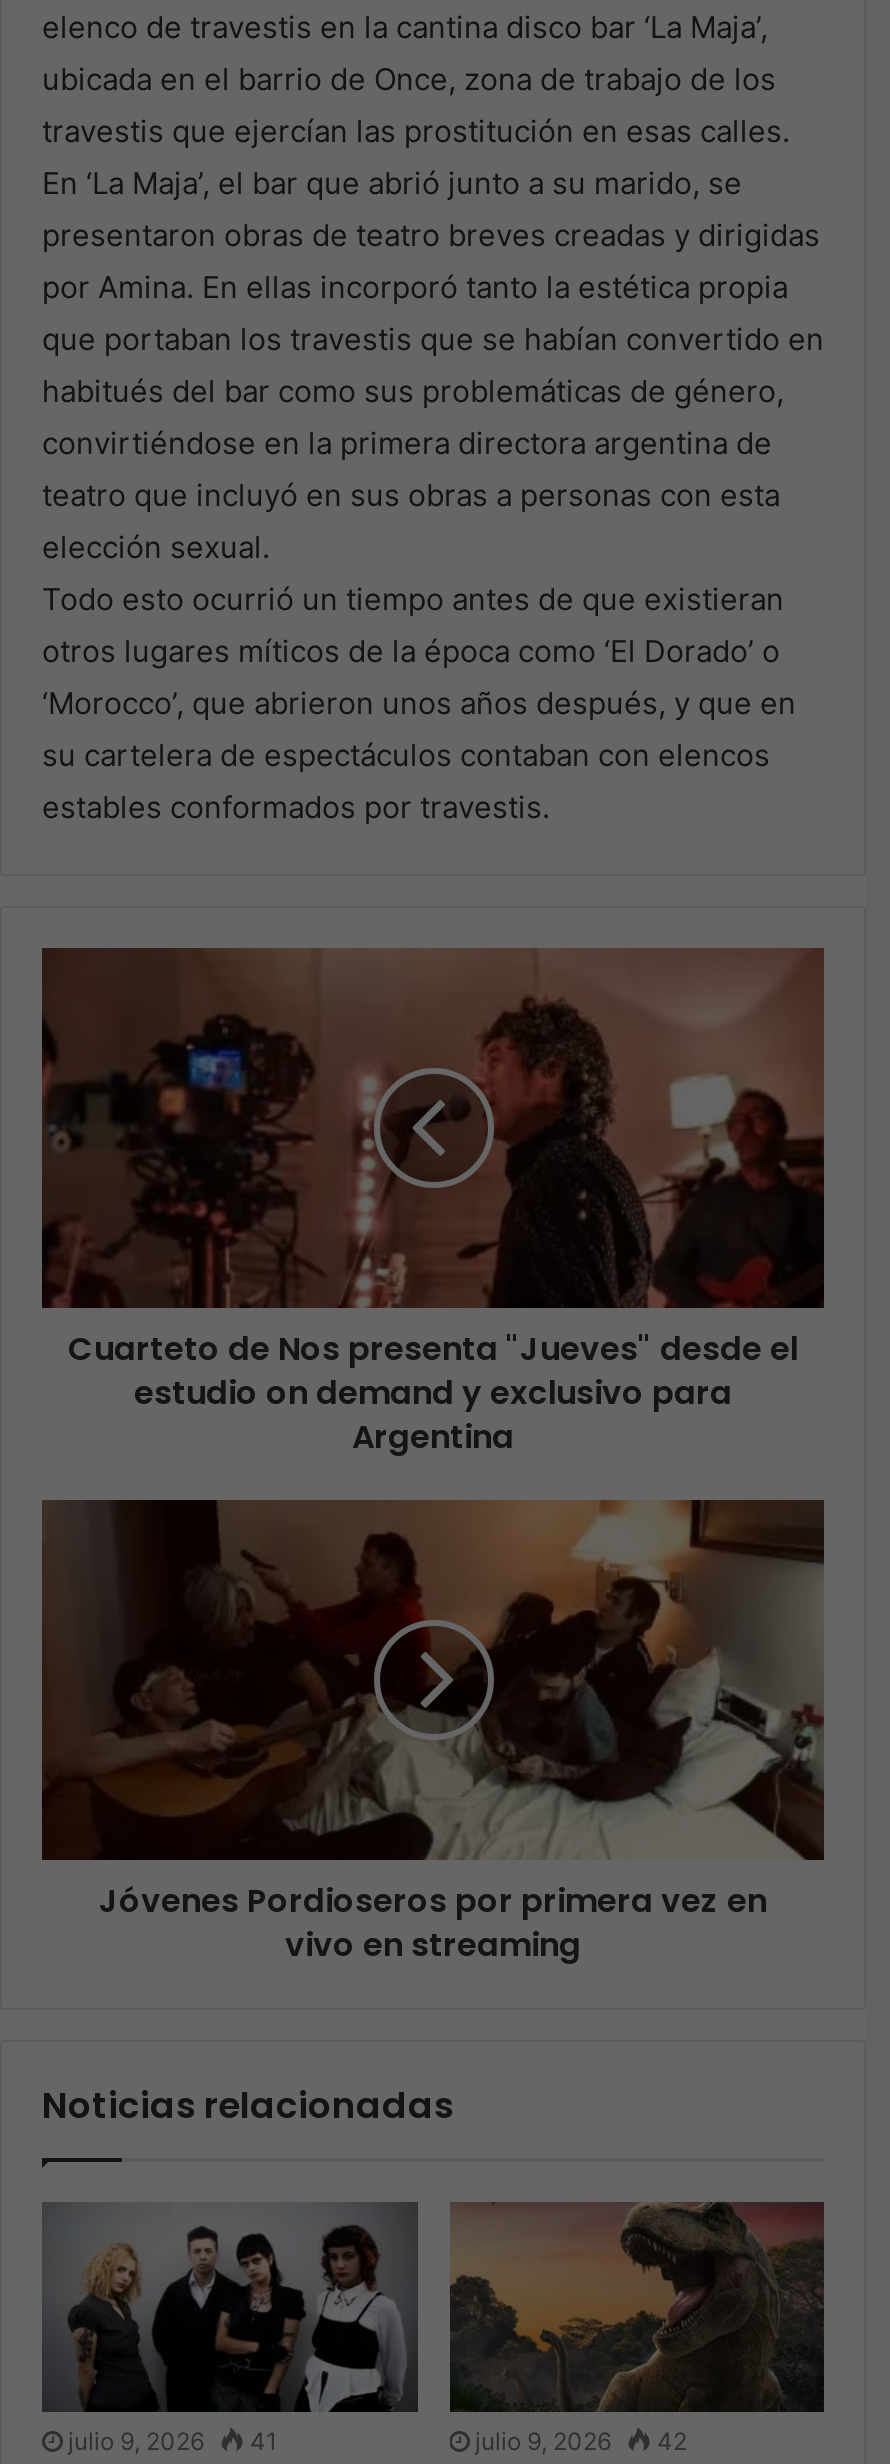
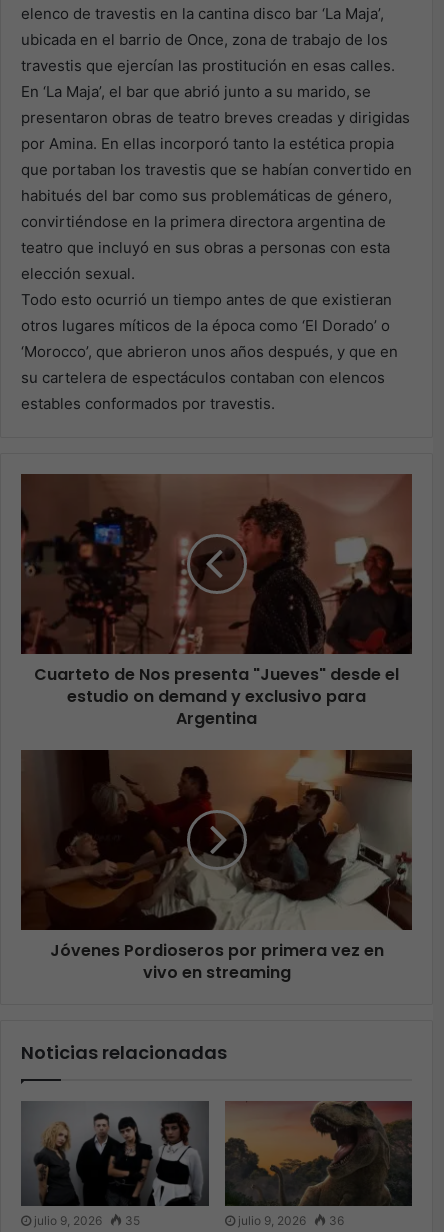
[68,2427,278,2457] julio 9, 2026 41 -> [34,1213,140,1228] julio 9, 2026 35
[475,2427,687,2457] julio 9, 2026 42 -> [237,1213,343,1228] julio 9, 2026 36

